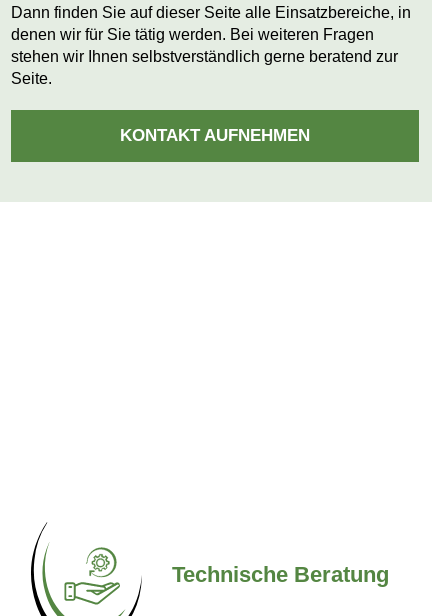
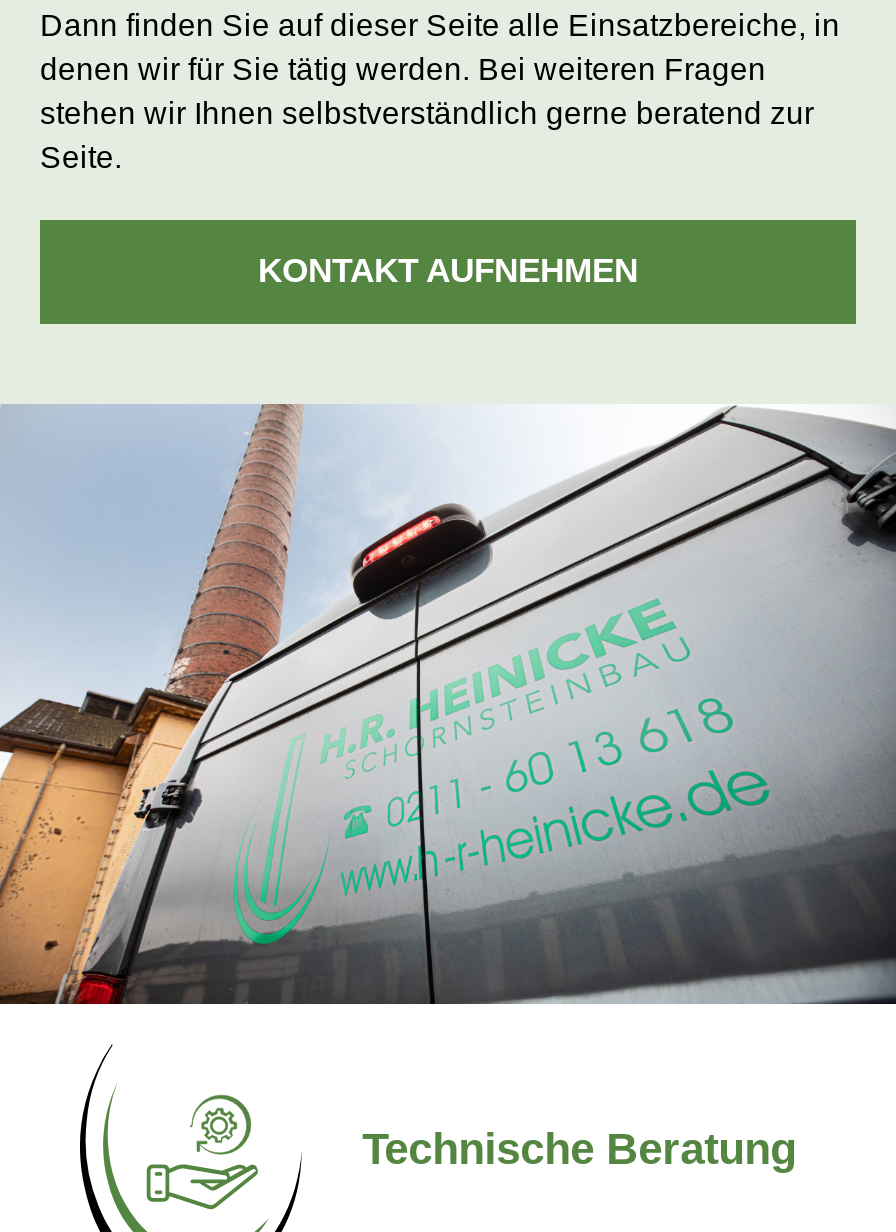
none -> [6,402,890,1006] [image]

